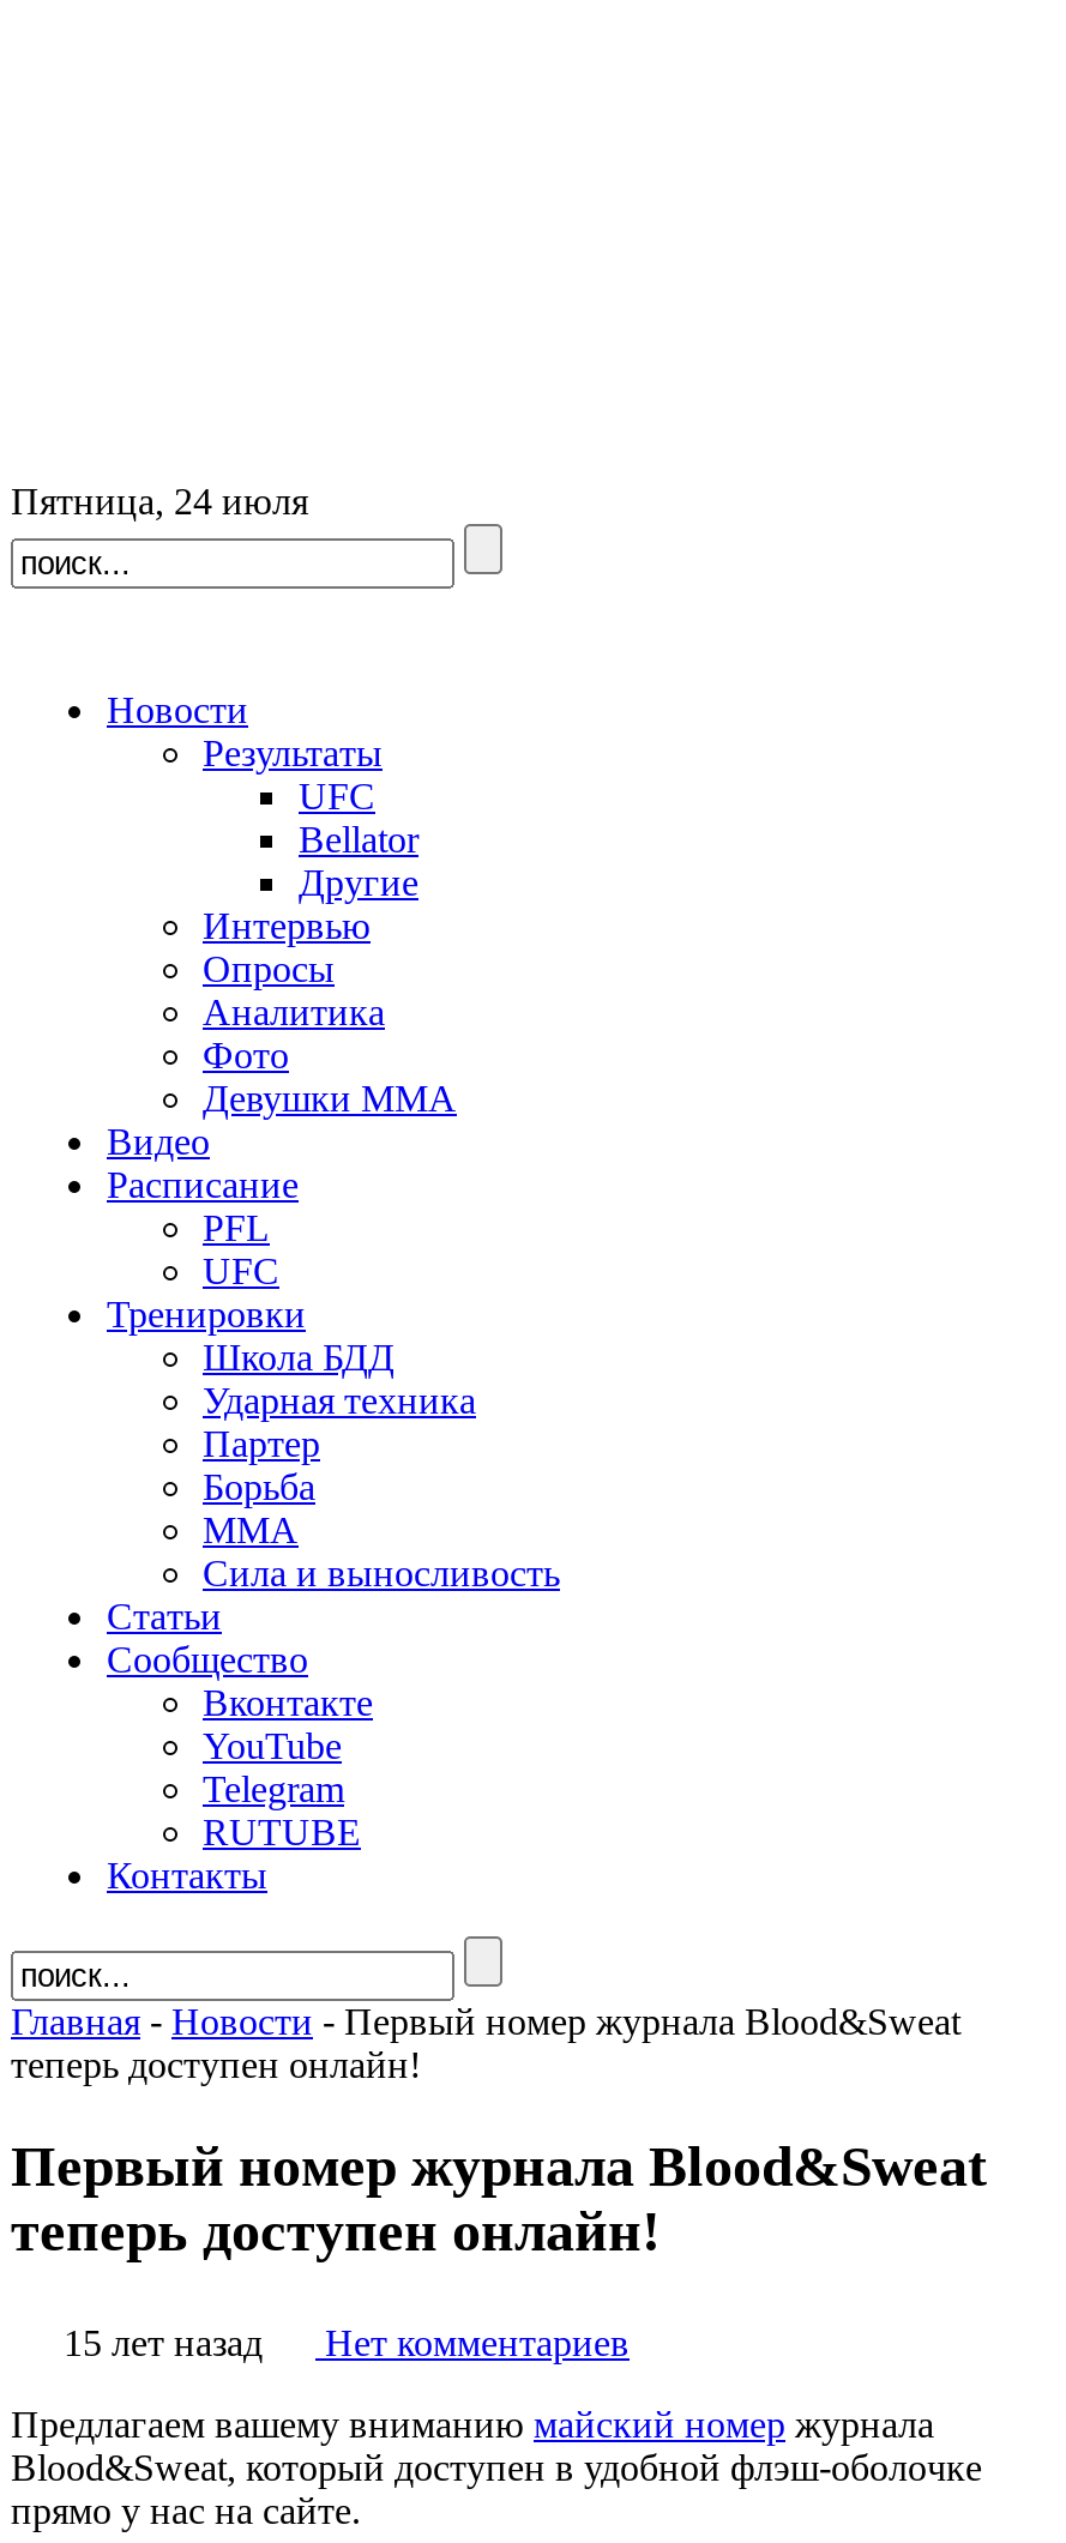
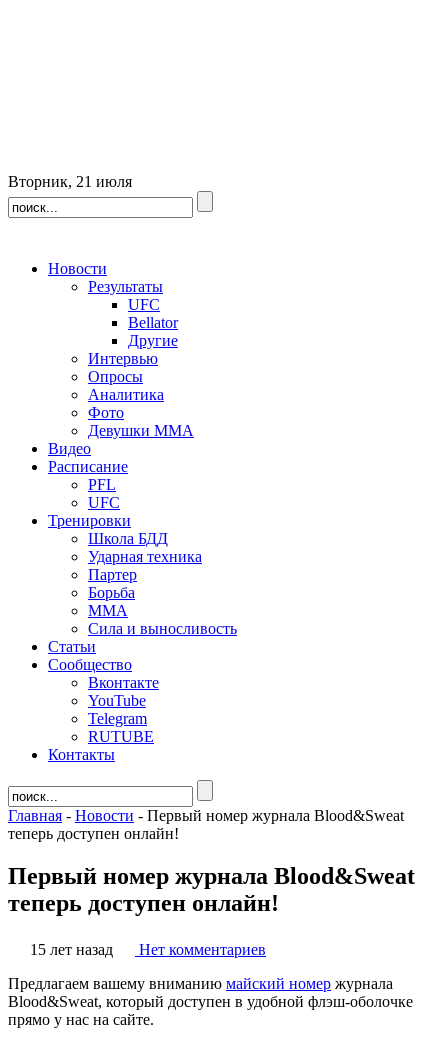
[11,481,308,522] Пятница, 24 июля -> [8,173,132,190] Вторник, 21 июля

